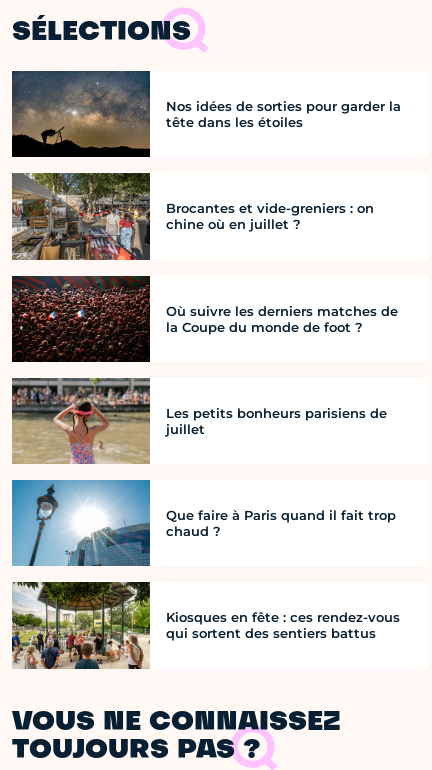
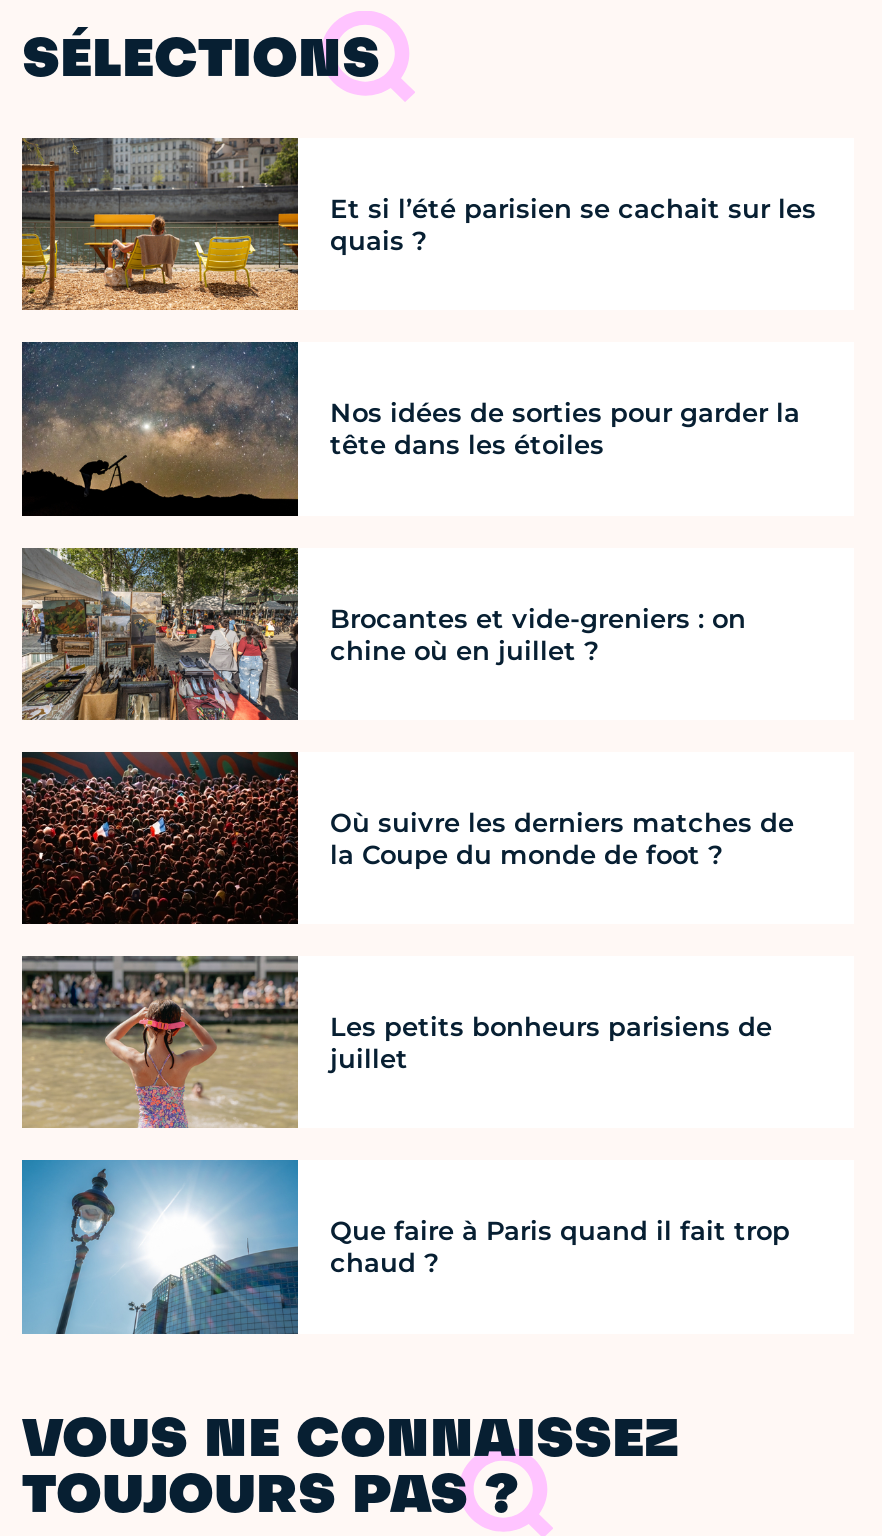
none -> [20,136,816,312] [image] | Et si l’été parisien se cachait sur les | quais ?
moved [11,70,401,539] -> [20,340,800,1279]: [image] | Nos idées de sorties pour garder la | tête dans les étoiles | ... | Que faire à Paris quand il fait trop | chaud ?
[11,581,400,670] [image] | Kiosques en fête : ces rendez-vous | qui sortent des sentiers battus -> none

